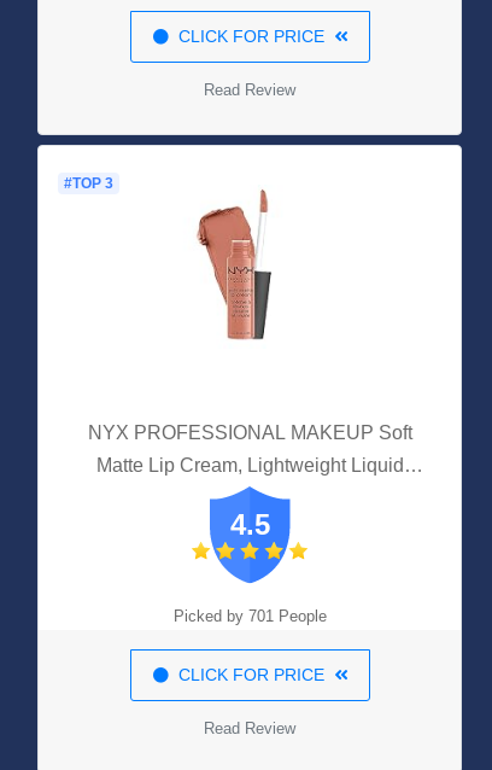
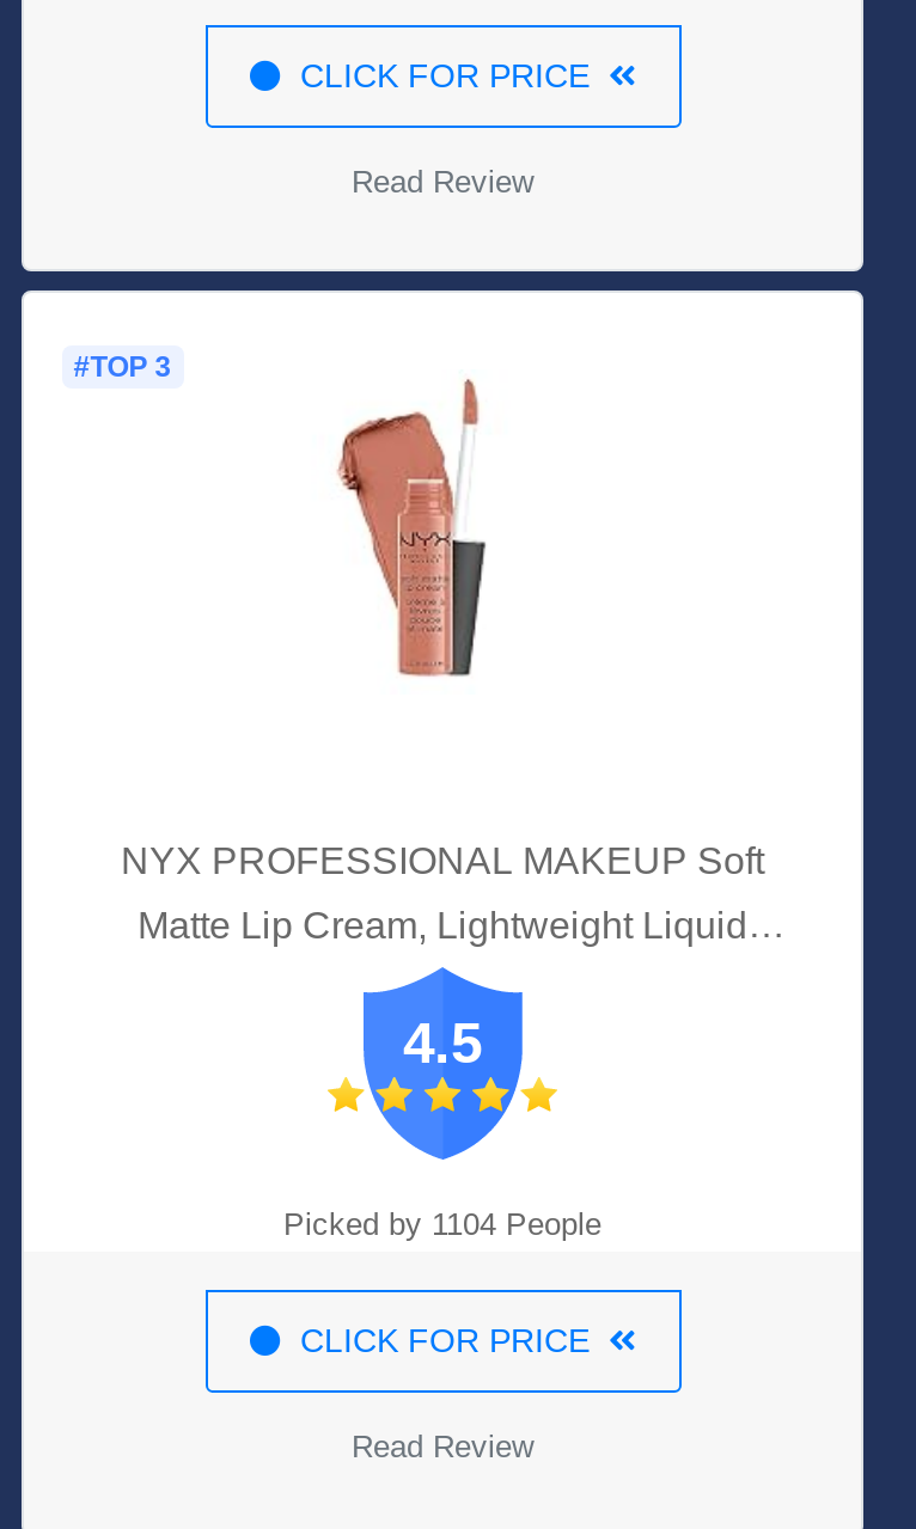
[173,607,326,625] Picked by 701 People -> [283,1206,601,1242] Picked by 1104 People

